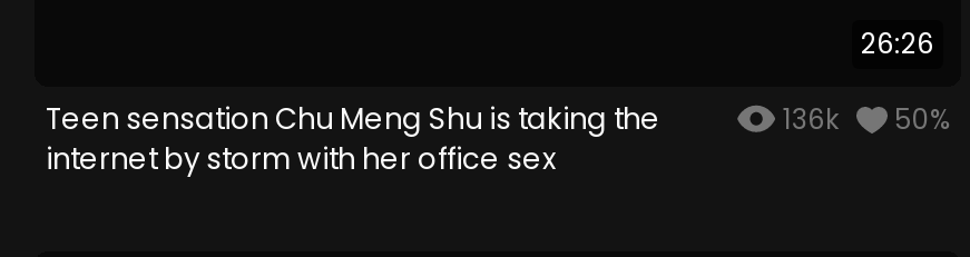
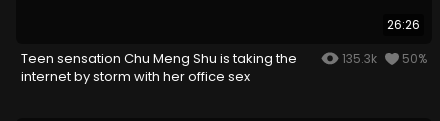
[776,99,950,137] 136k 50% -> [339,50,427,67] 135.3k 50%

